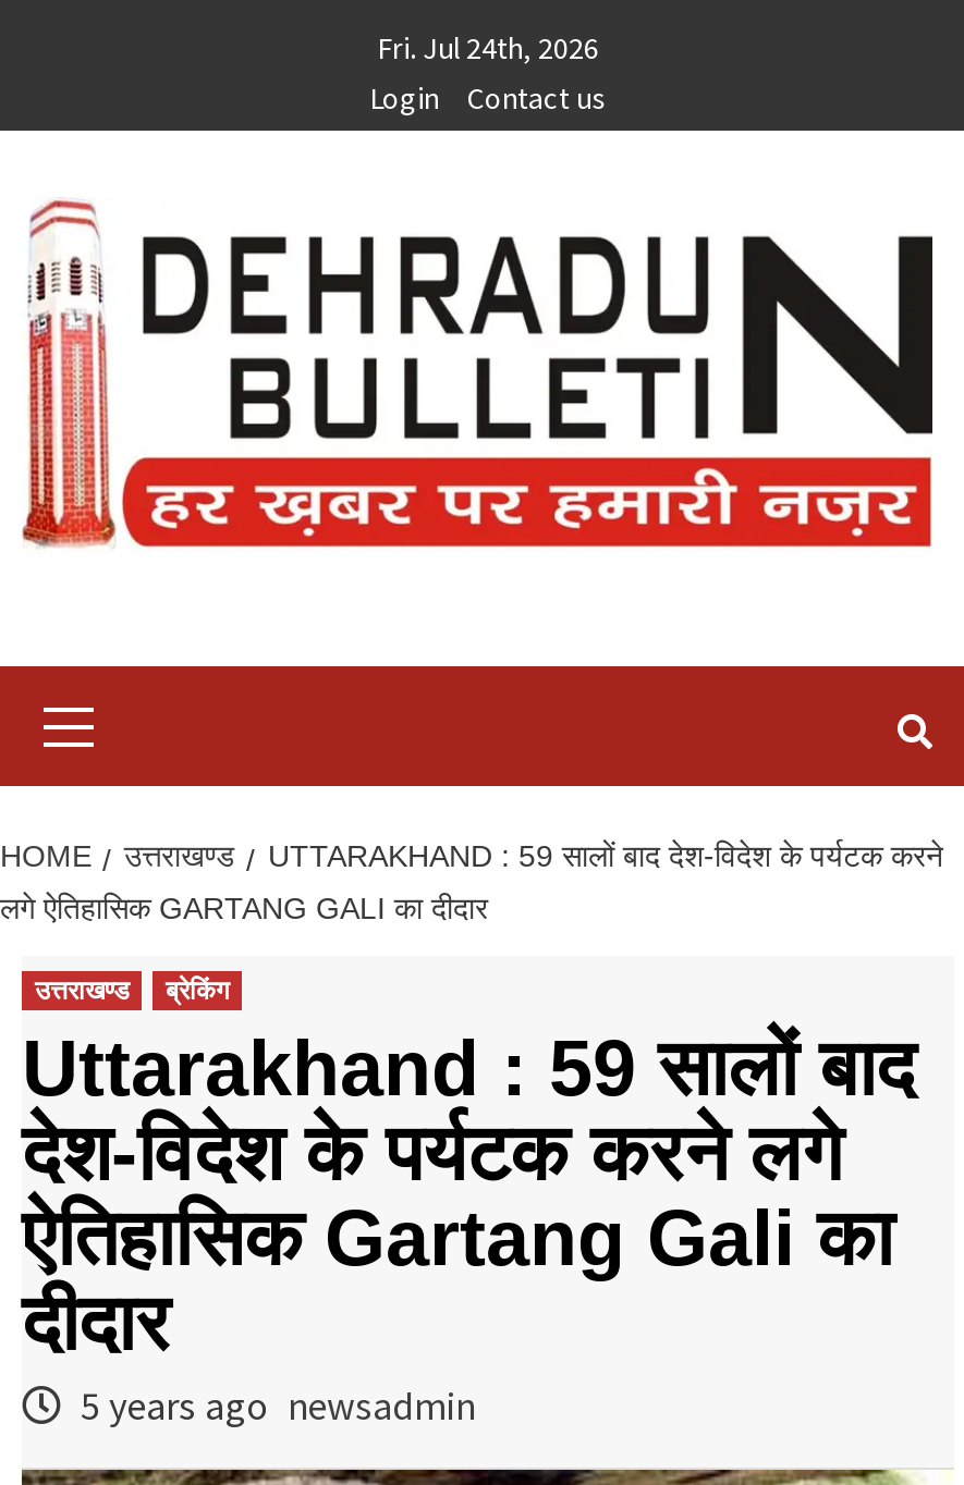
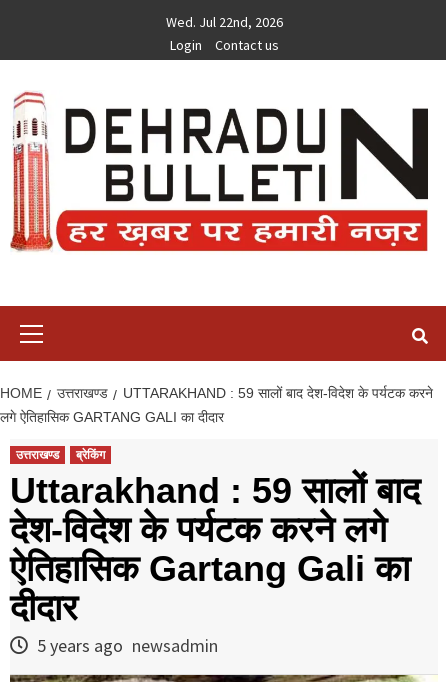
[377,28,599,67] Fri. Jul 24th, 2026 -> [165,13,282,31] Wed. Jul 22nd, 2026

